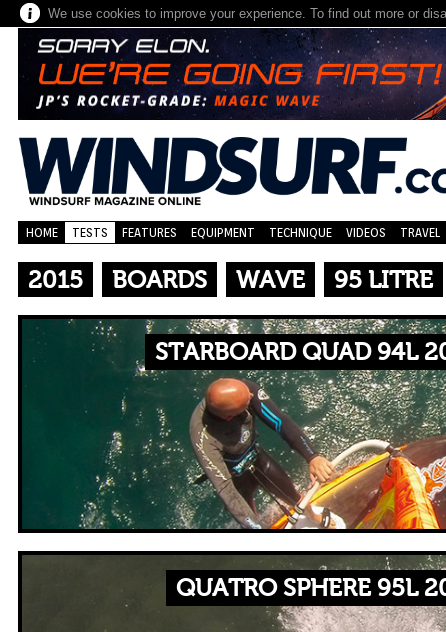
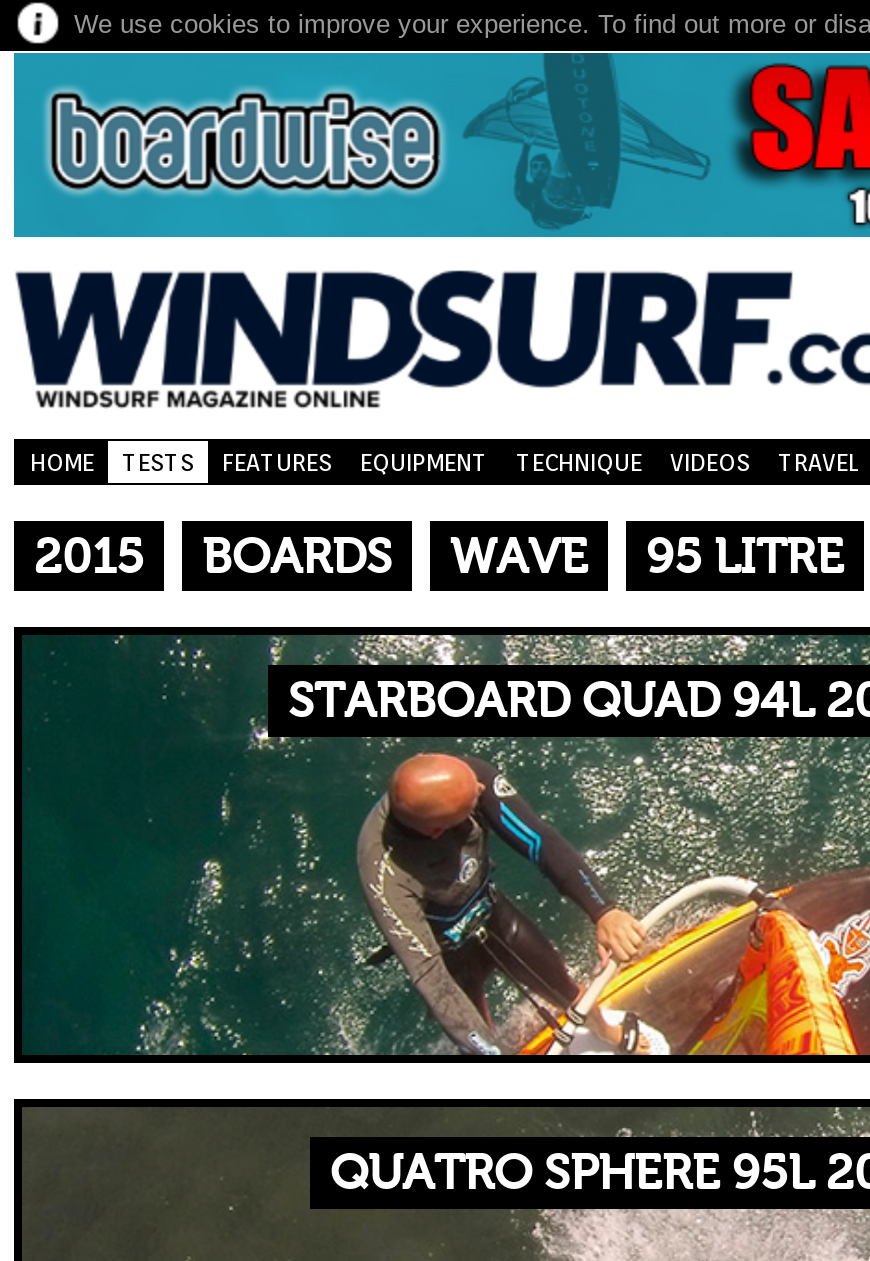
[17,27,443,121] [image] -> [12,51,864,239] [image]

